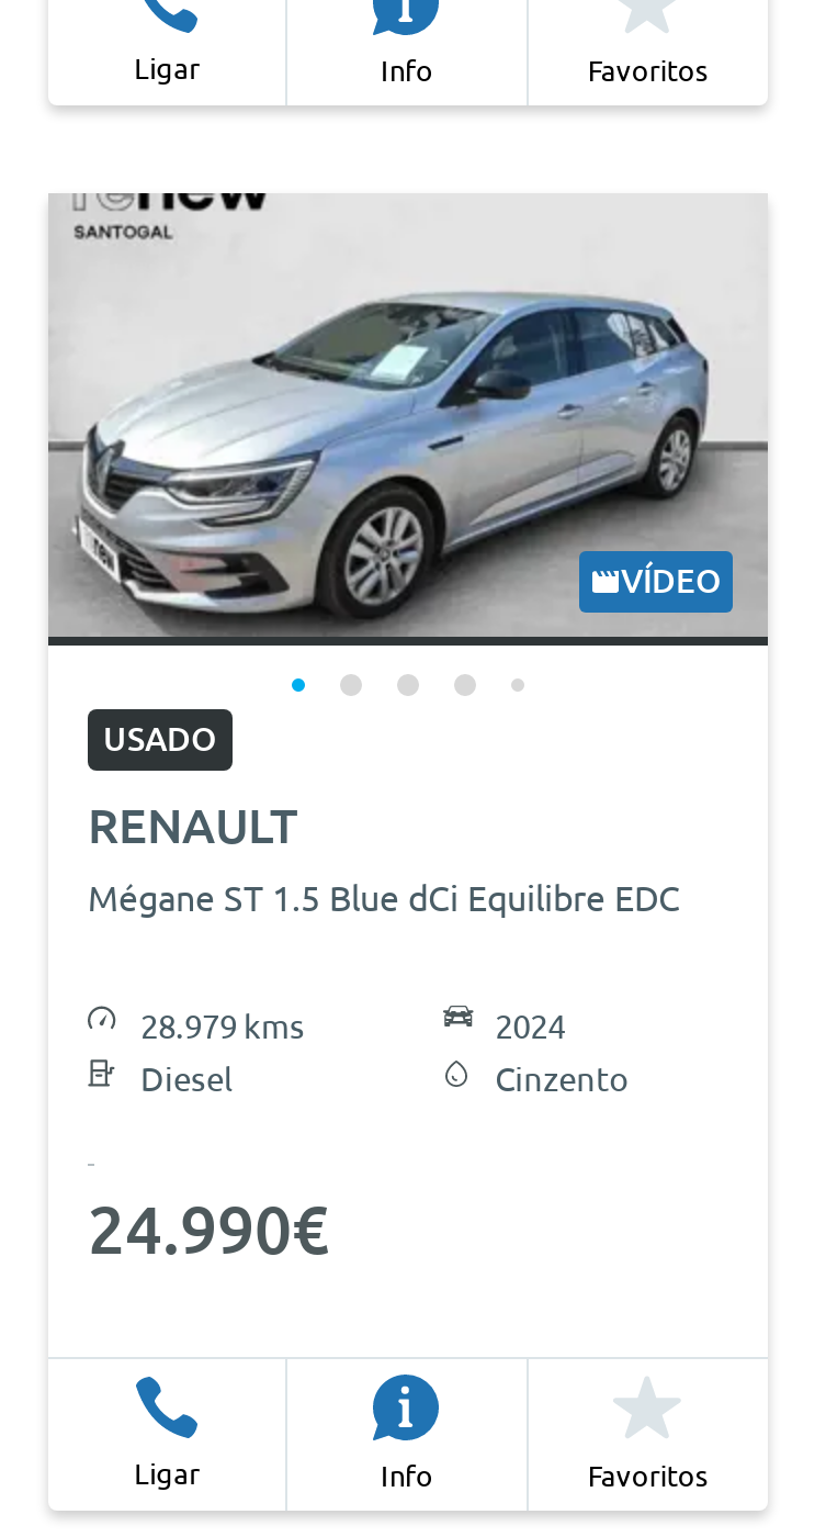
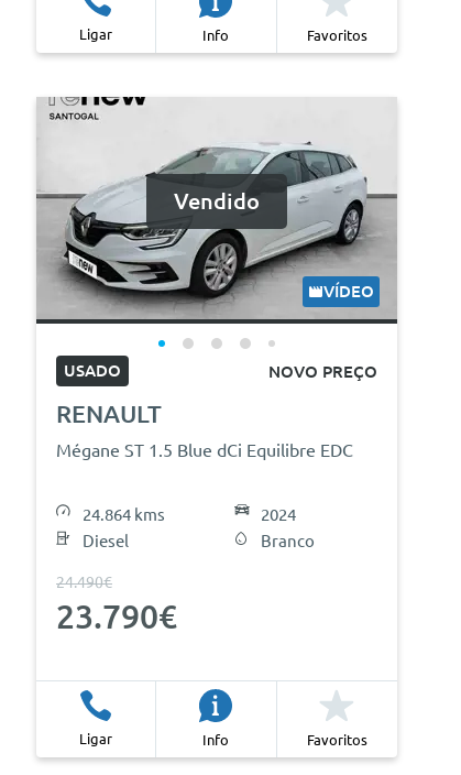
none -> [174,188,260,213] Vendido
[48,283,768,635] [image] -> [36,141,398,319] [image]
none -> [268,363,377,381] NOVO PREÇO
[140,1008,305,1045] 28.979 kms -> [83,505,165,524] 24.864 kms
[495,1060,629,1098] Cinzento -> [260,532,314,550] Branco
[88,1192,329,1267] 24.990€ -> [56,573,177,635] 24.490€ | 23.790€

